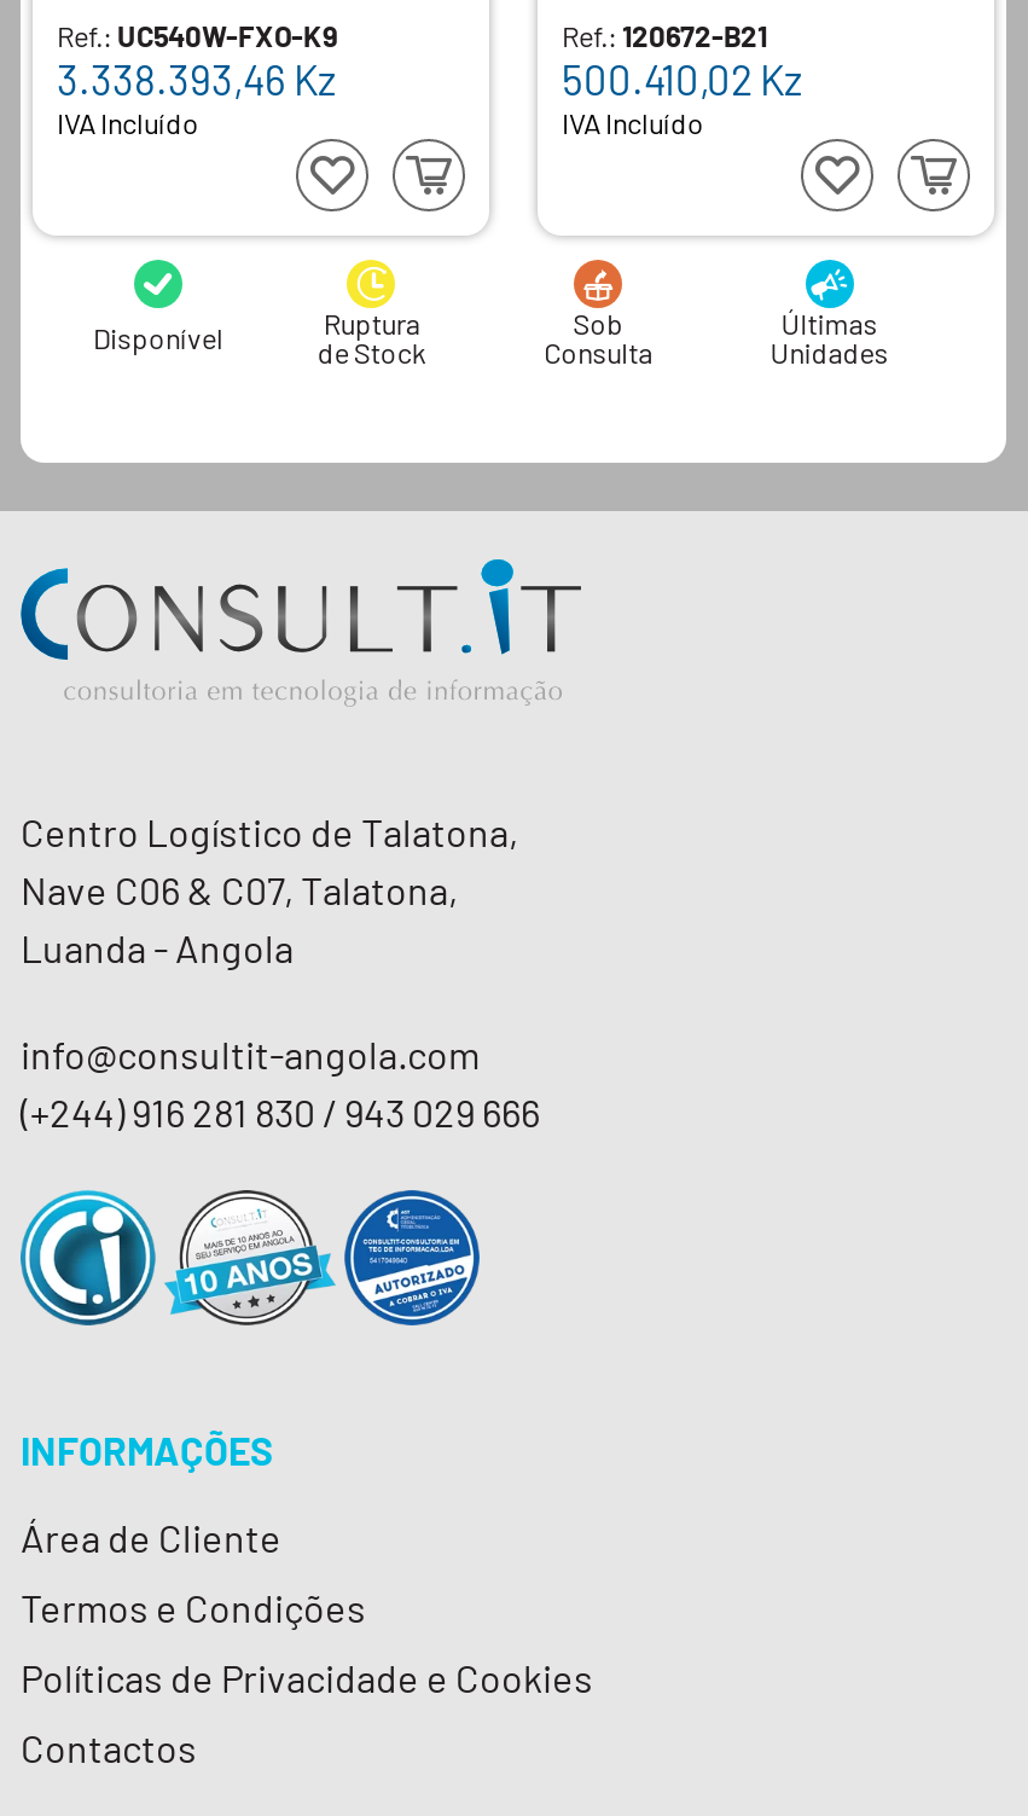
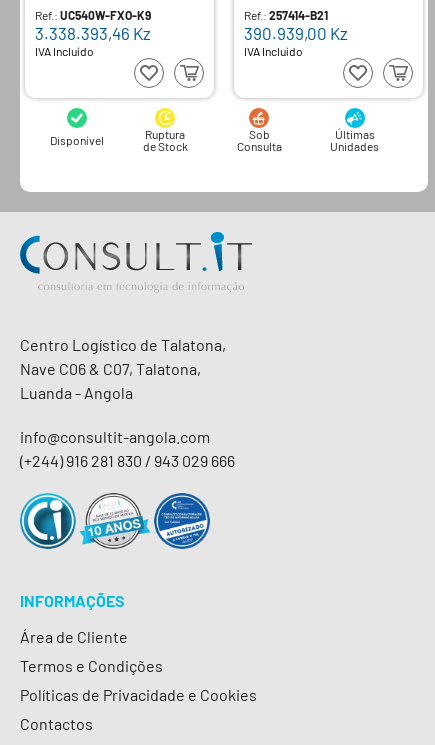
[562,19,803,104] Ref.: 120672-B21 | 500.410,02 Kz -> [244,8,348,43] Ref.: 257414-B21 | 390.939,00 Kz

